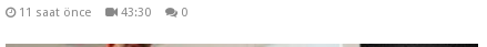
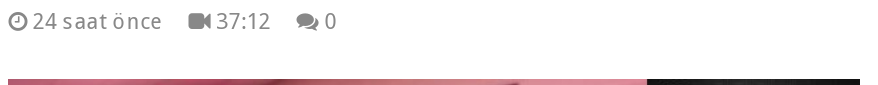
[19,6,151,20] 11 saat önce | 43:30 -> [32,10,270,36] 24 saat önce | 37:12

